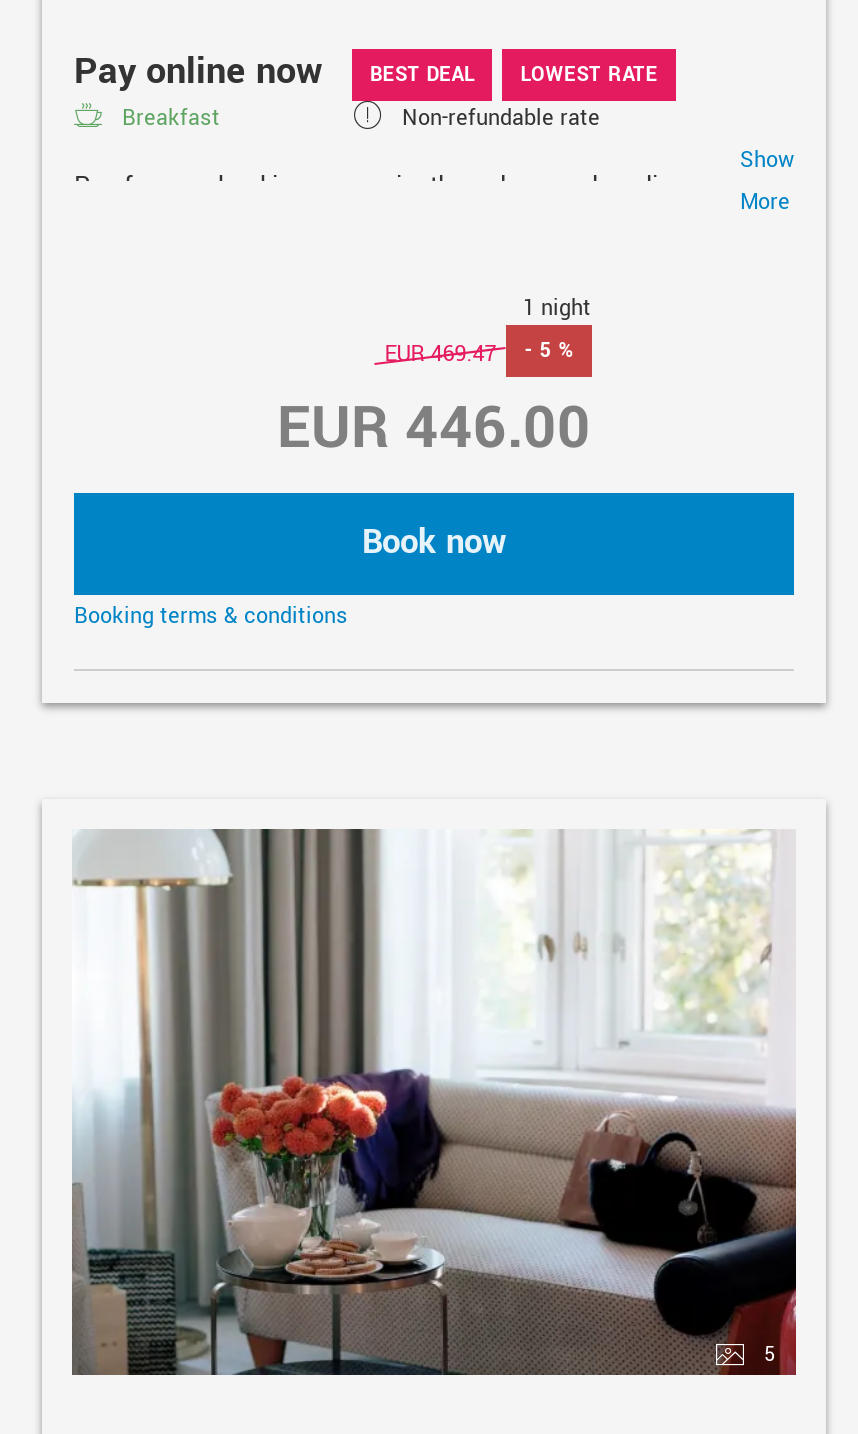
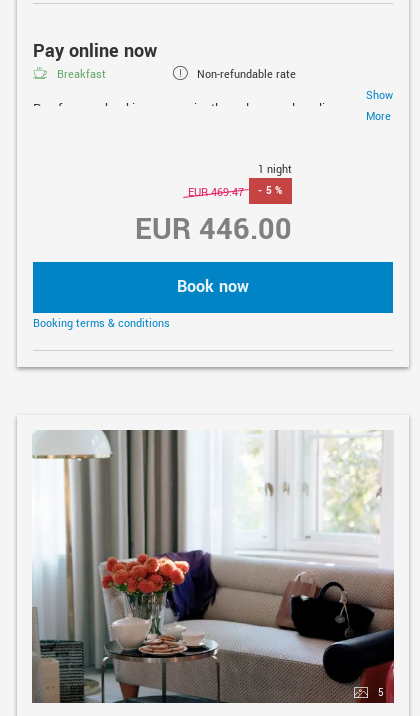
[370,59,658,89] BEST DEAL | LOWEST RATE -> none

